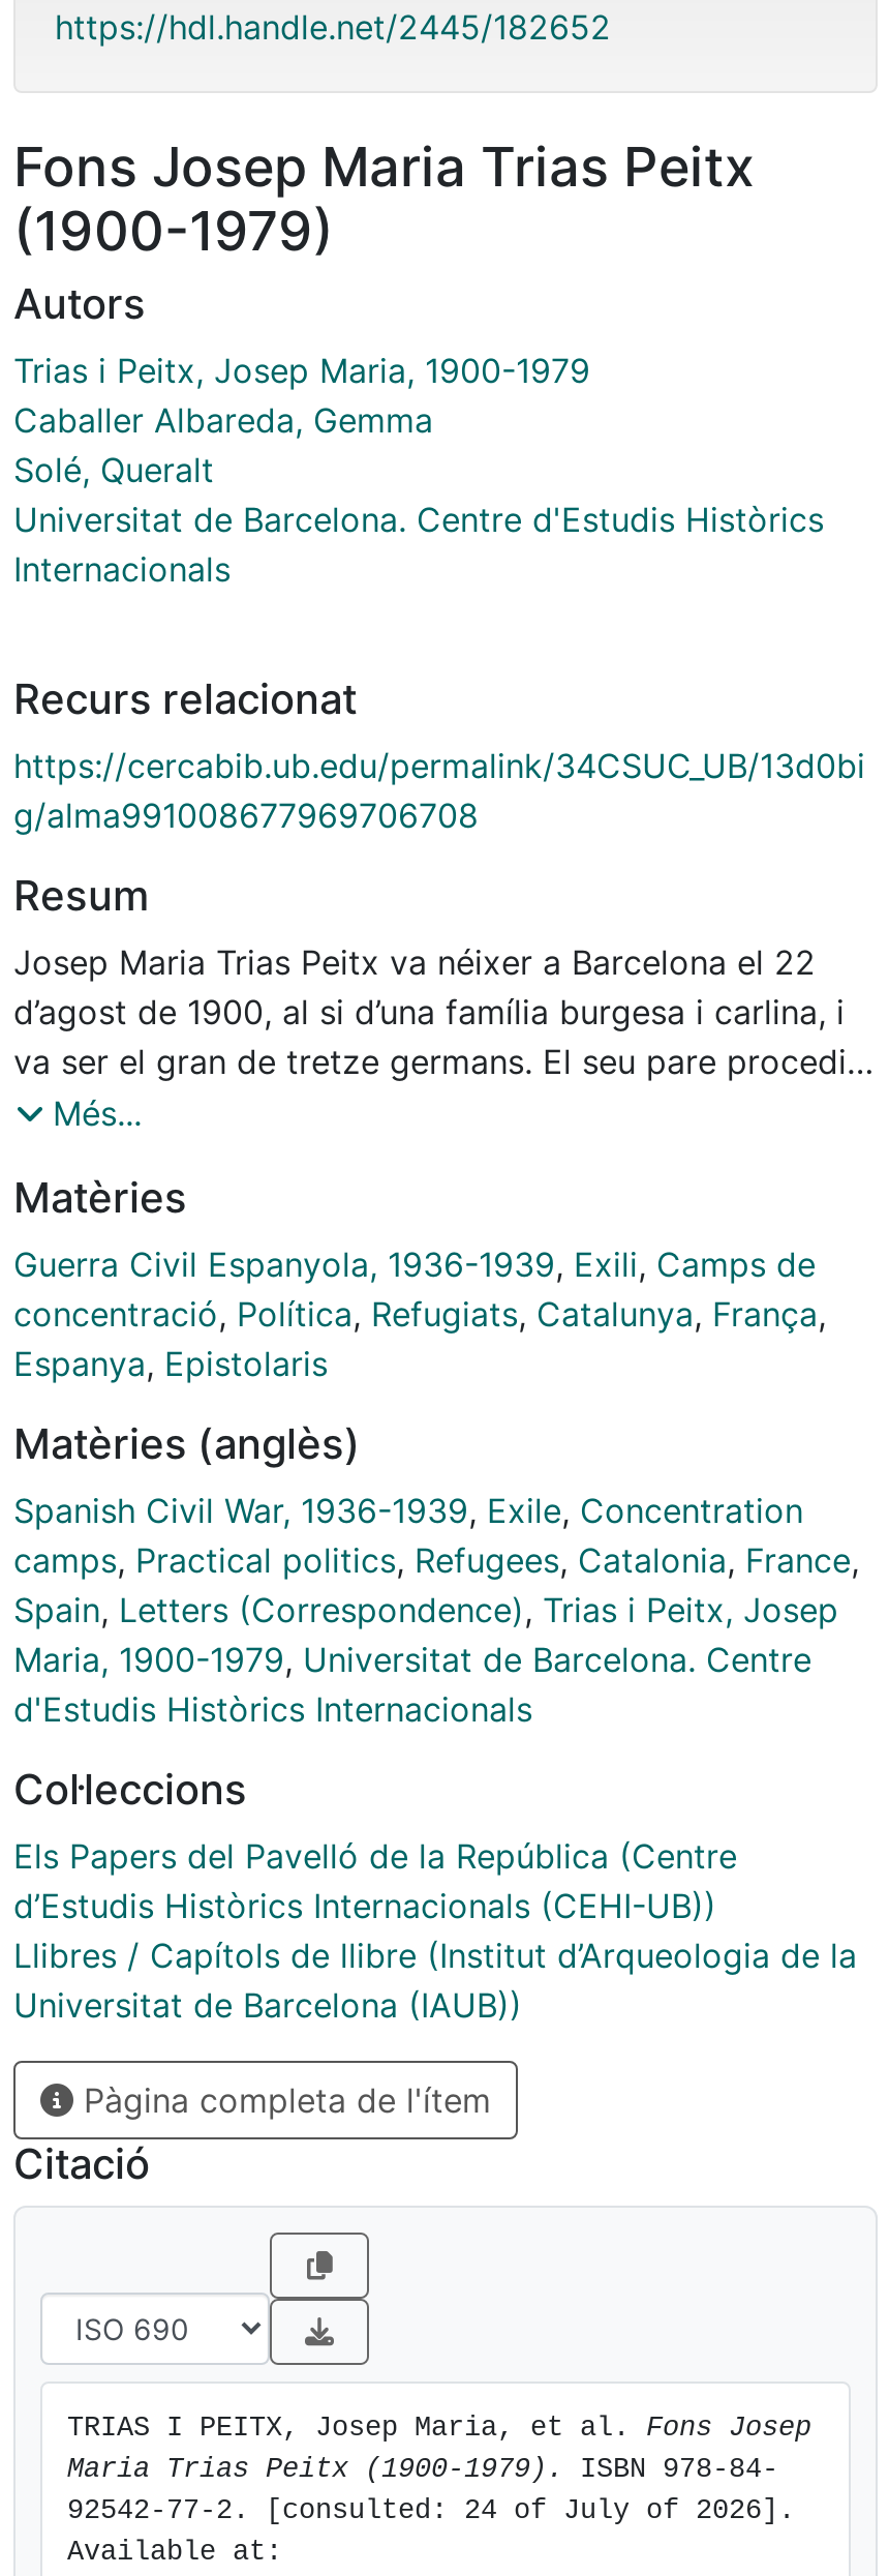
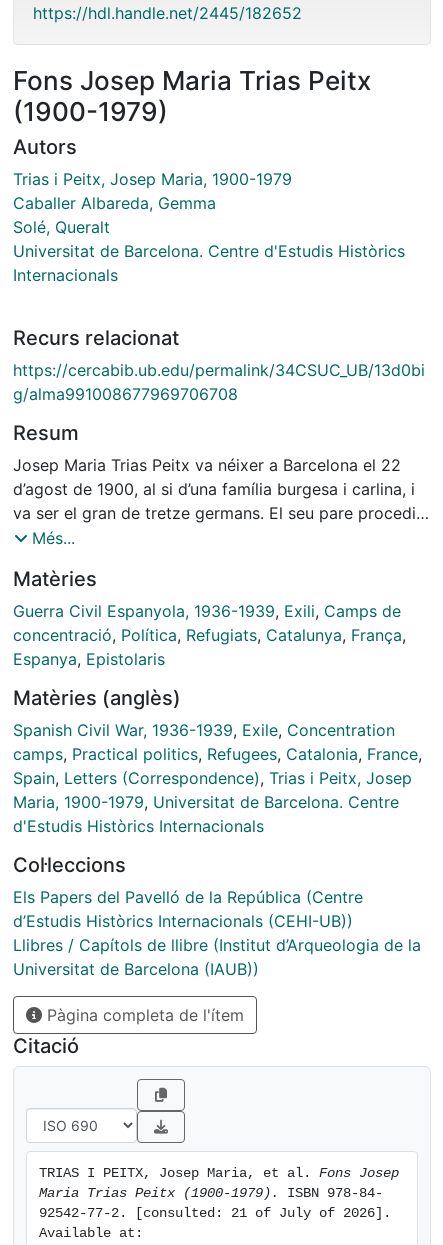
[67,2496,795,2527] 92542-77-2. [consulted: 24 of July of 2026]. -> [39,1206,391,1221] 92542-77-2. [consulted: 21 of July of 2026].

